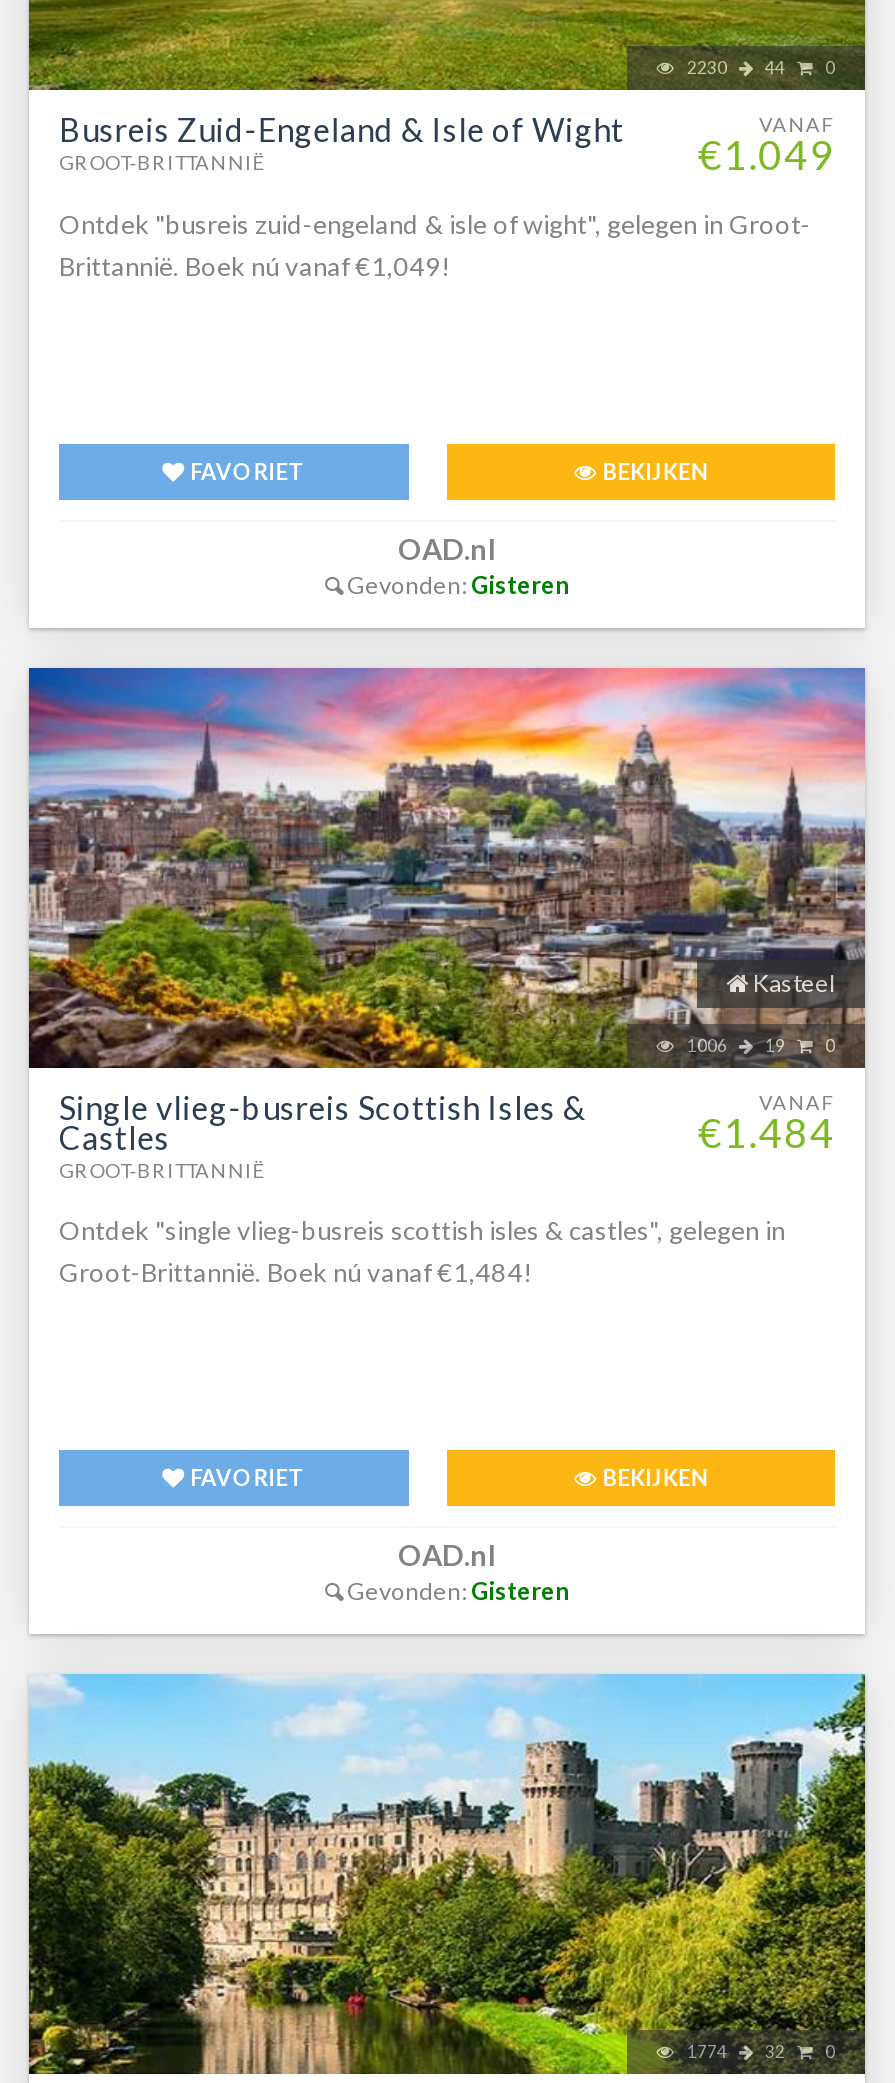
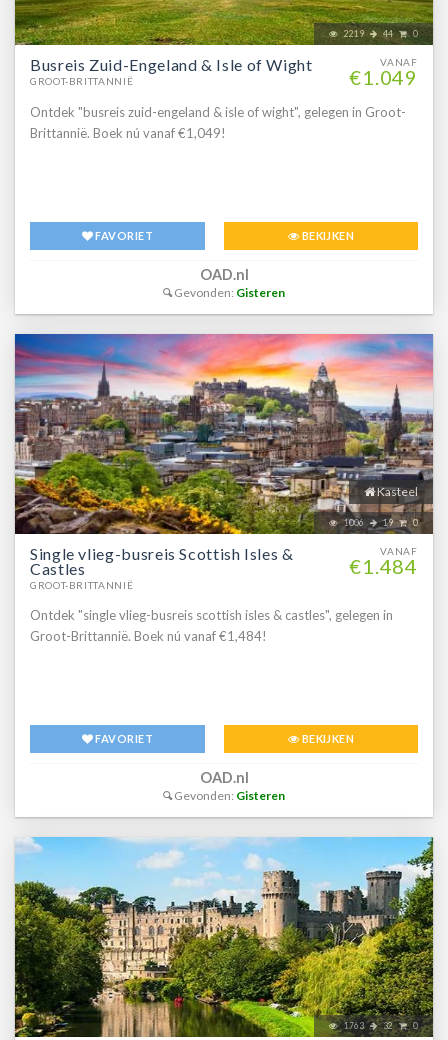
[675,58,835,78] 2230 44 0 -> [338,29,418,39] 2219 44 0
[675,2042,835,2062] 1774 32 0 -> [338,1021,418,1031] 1763 32 0

